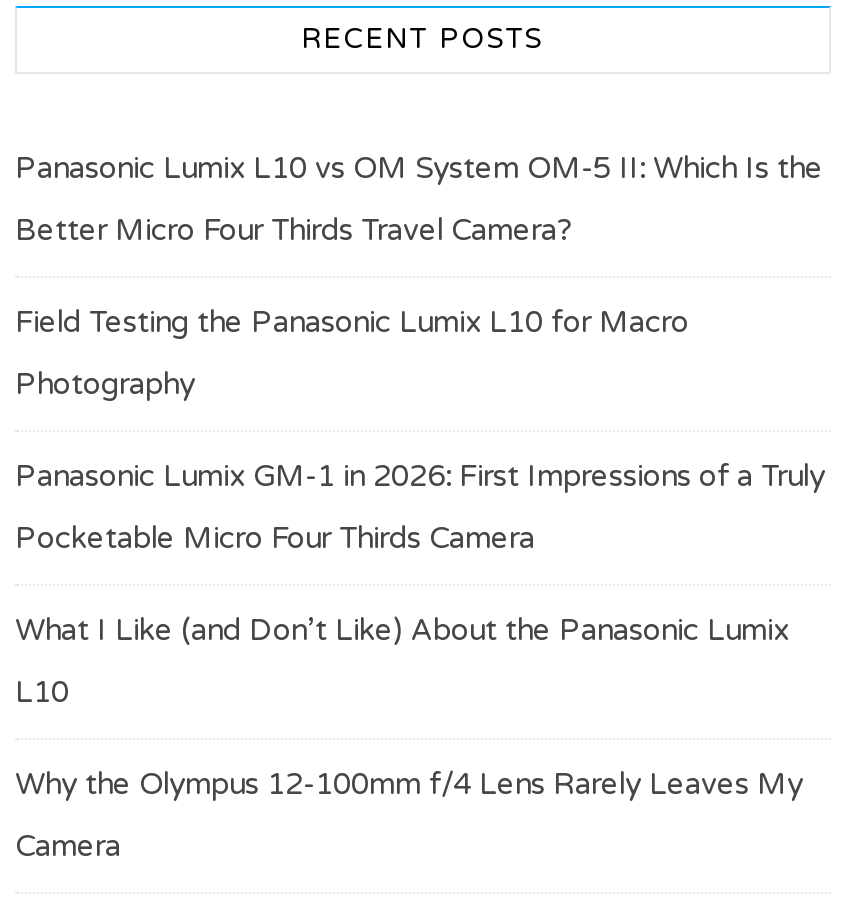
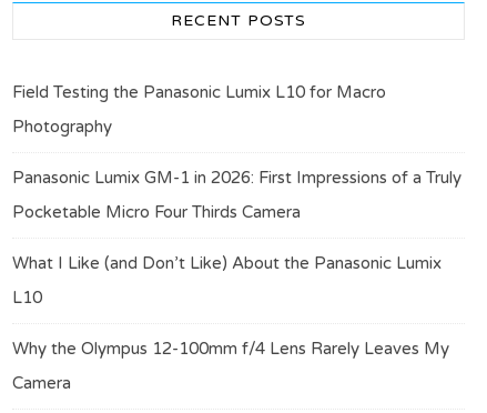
[15,150,823,248] Panasonic Lumix L10 vs OM System OM-5 II: Which Is the | Better Micro Four Thirds Travel Camera? -> none

